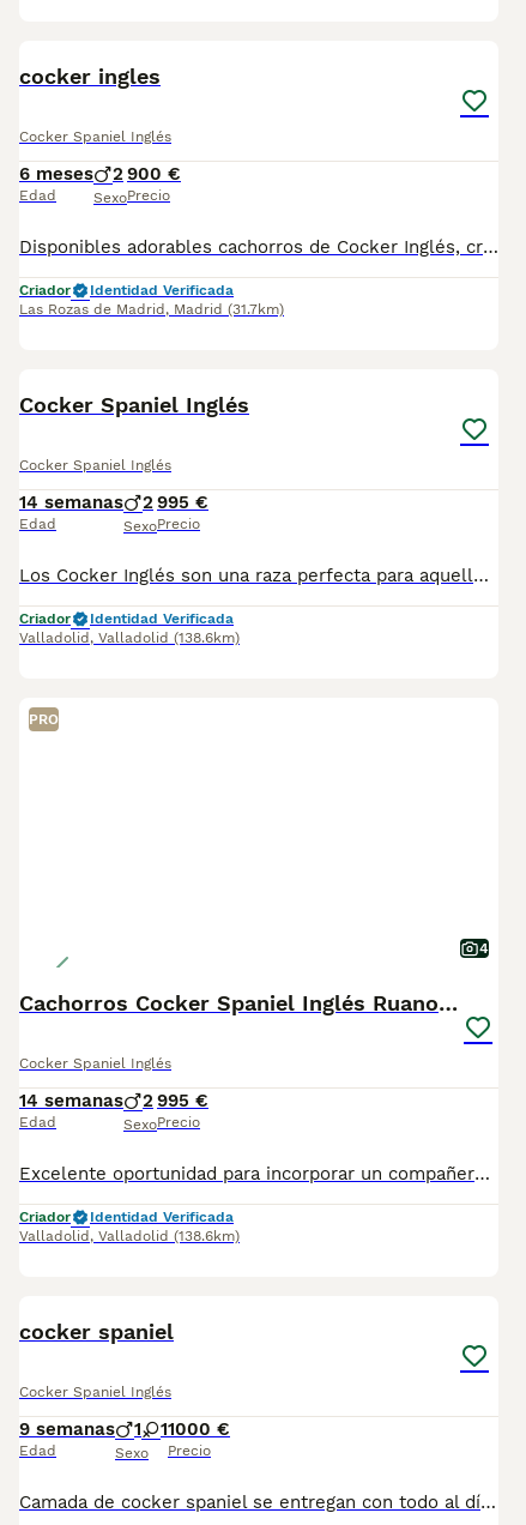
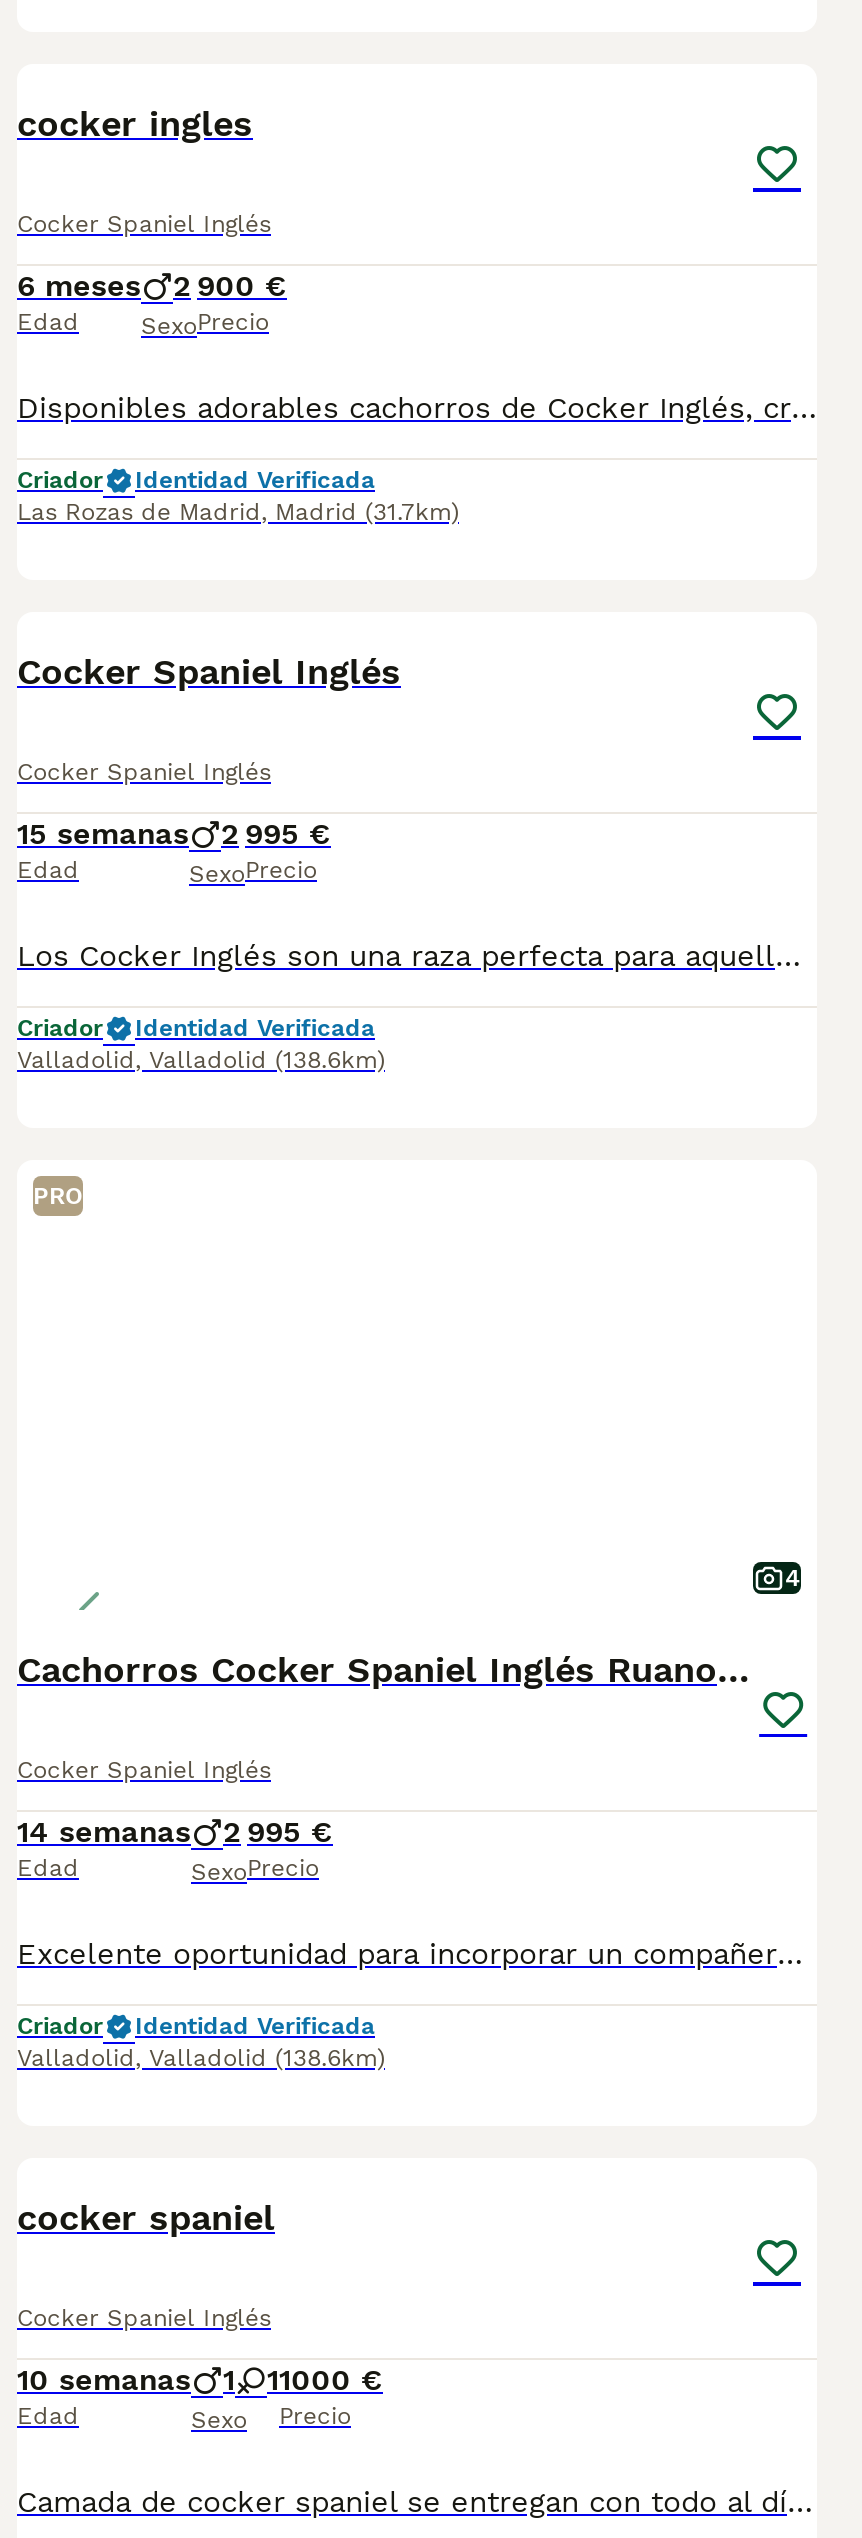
[19,492,208,513] 14 semanas 2 995 € -> [17,816,331,852] 15 semanas 2 995 €
[19,1418,115,1440] 9 semanas -> [17,2362,191,2398] 10 semanas

